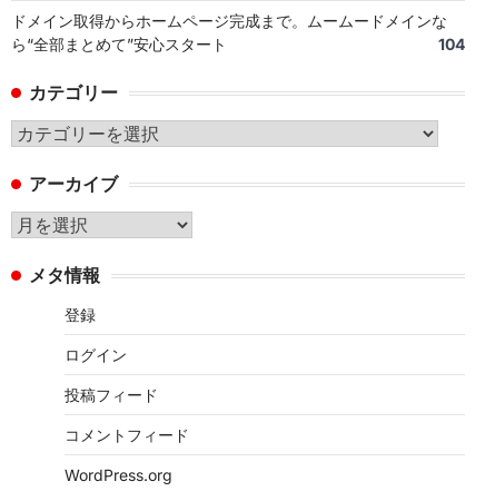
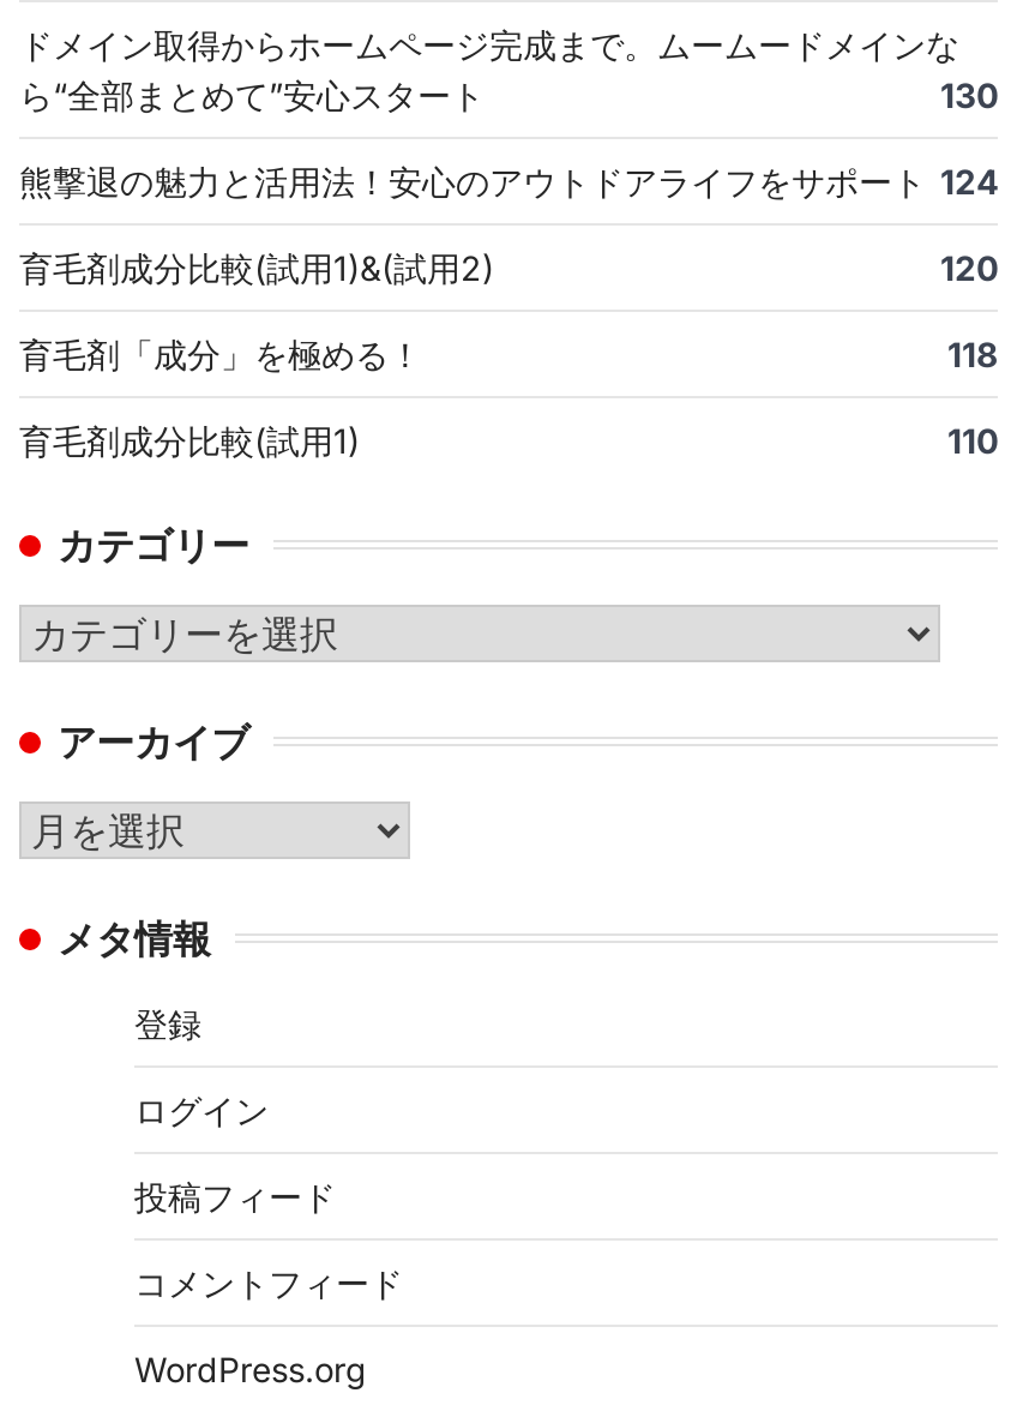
[438,35,465,54] 104 -> [19,75,998,461] 130 | 熊撃退の魅力と活用法！安心のアウトドアライフをサポート 124 | 育毛剤成分比較(試用1)&(試用2) | 120 | 育毛剤「成分」を極める！ | 118 | 育毛剤成分比較(試用1) | 110

